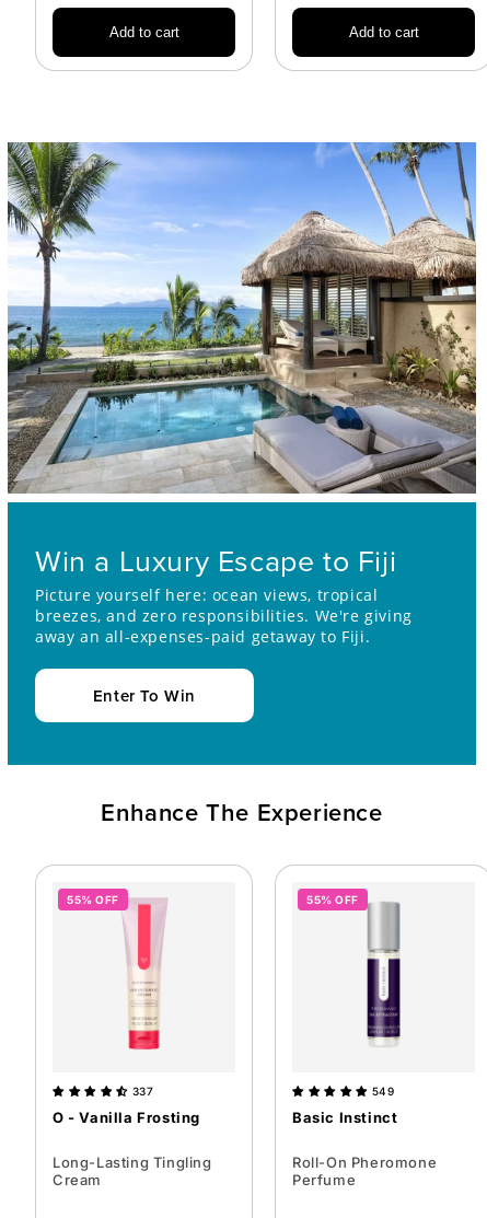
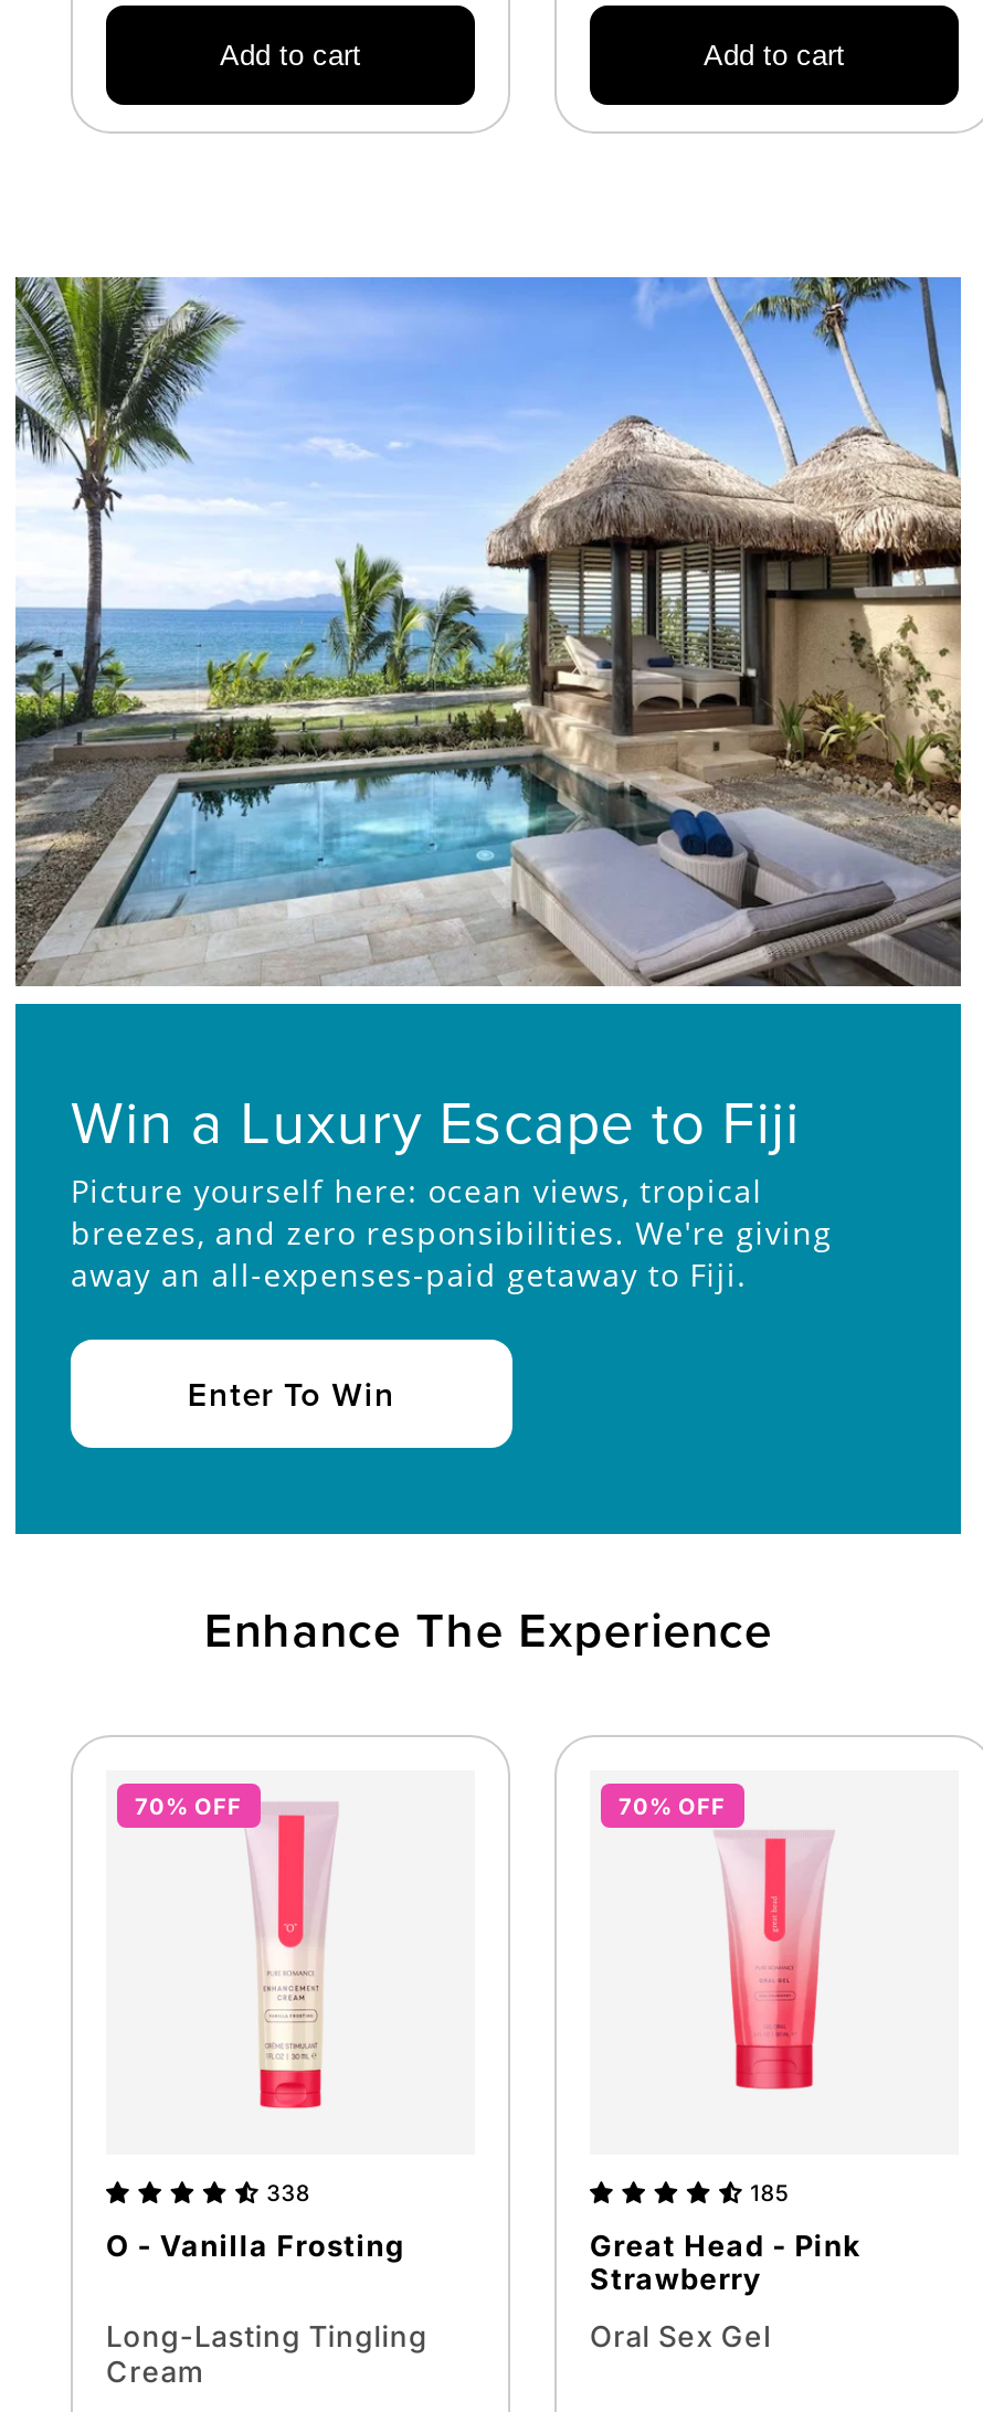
[67,893,119,906] 55% OFF -> [135,1792,242,1819] 70% OFF
[306,893,411,1040] [image] | 55% OFF -> [619,1792,833,2091] [image] | 70% OFF
[132,1084,154,1098] 337 -> [267,2179,310,2205] 338
[372,1084,395,1098] 549 -> [750,2179,790,2205] 185
[292,1109,398,1126] Basic Instinct -> [590,2228,862,2296] Great Head - Pink | Strawberry
[292,1153,437,1188] Roll-On Pheromone | Perfume -> [590,2318,771,2353] Oral Sex Gel

